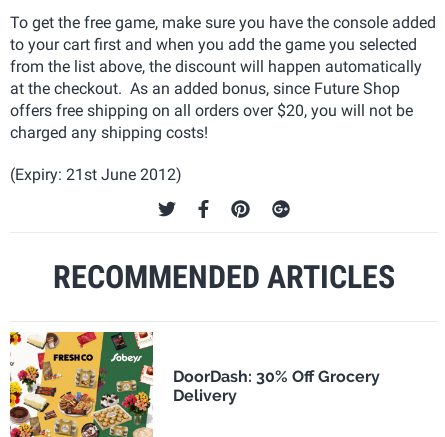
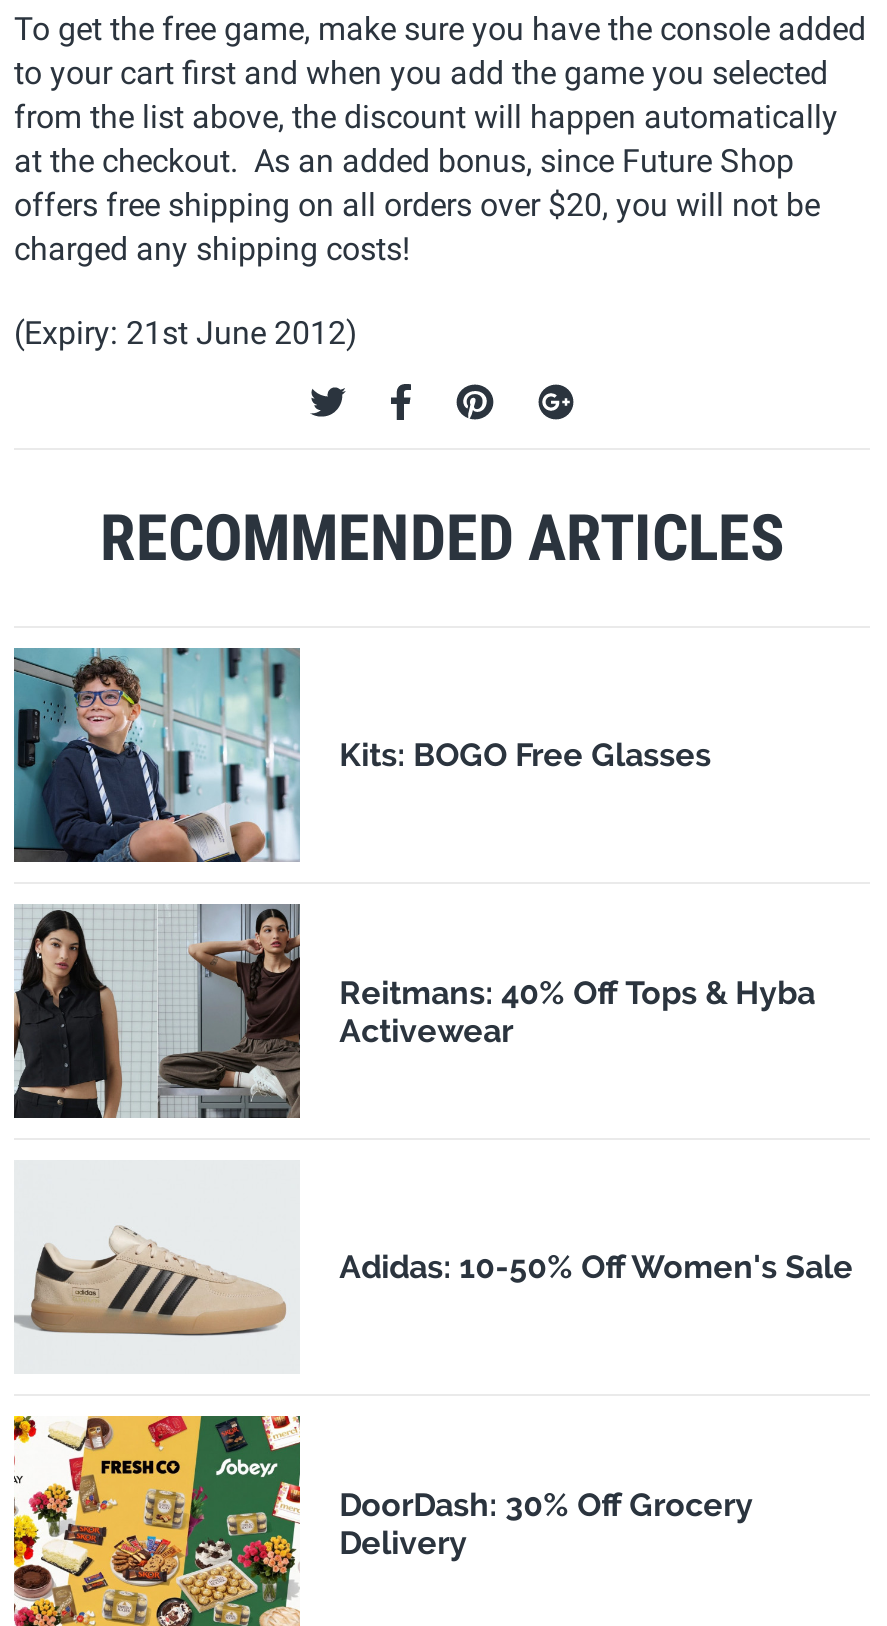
none -> [12,646,711,864] [image] | Kits: BOGO Free Glasses
none -> [12,902,815,1120] [image] | Reitmans: 40% Off Tops & Hyba | Activewear
none -> [14,1224,853,1338] [image] | Adidas: 10-50% Off Women's Sale

